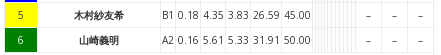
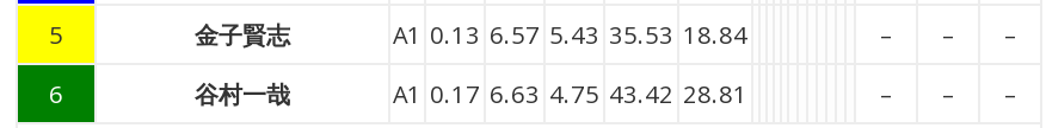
[74,7,310,21] 木村紗友希 | B1 0.18 4.35 3.83 26.59 45.00 -> [195,17,747,50] 金子賢志 | A1 0.13 6.57 5.43 35.53 18.84
[79,32,310,46] 山崎義明 | A2 0.16 5.61 5.33 31.91 50.00 -> [195,76,747,109] 谷村一哉 | A1 0.17 6.63 4.75 43.42 28.81

